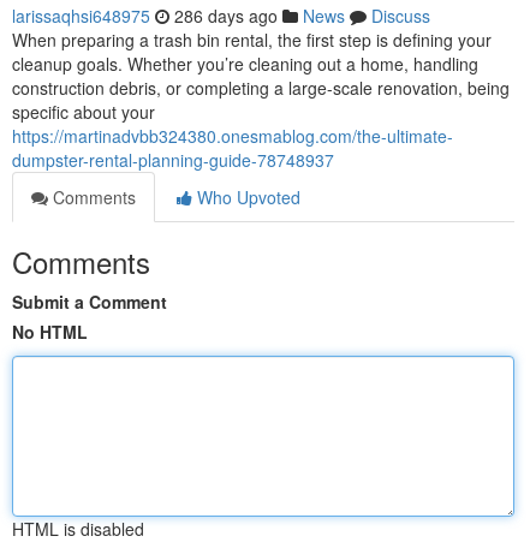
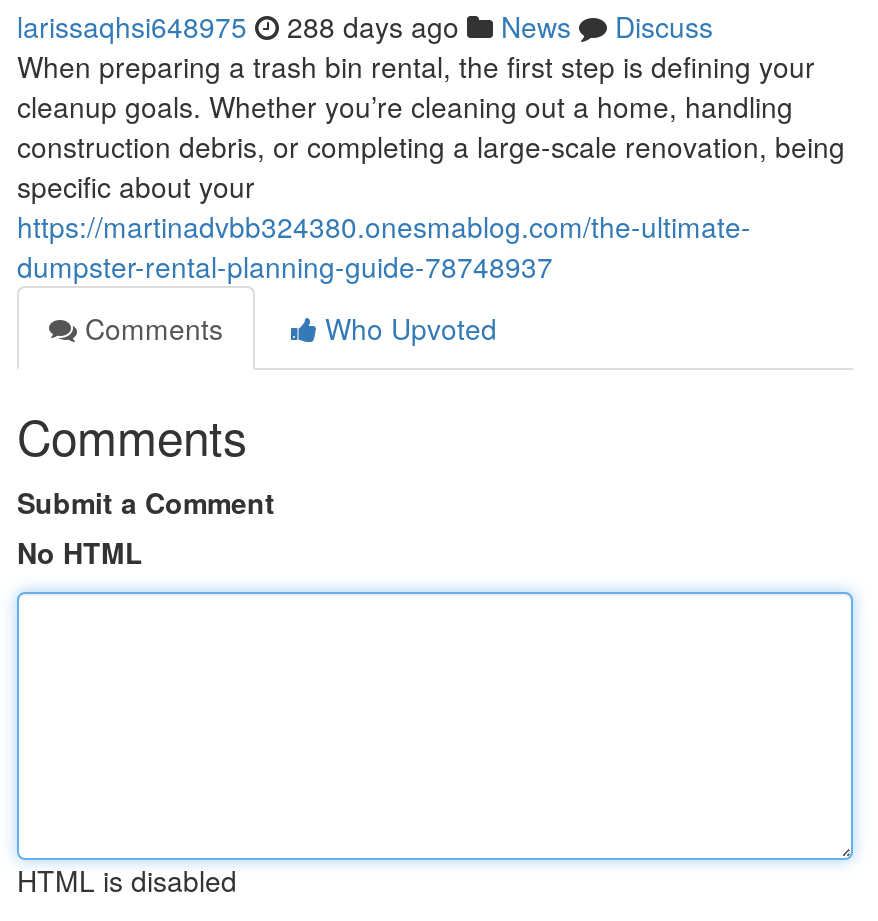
[12,4,430,28] larissaqhsi648975 286 days ago News Discuss -> [17,6,713,46] larissaqhsi648975 288 days ago News Discuss

